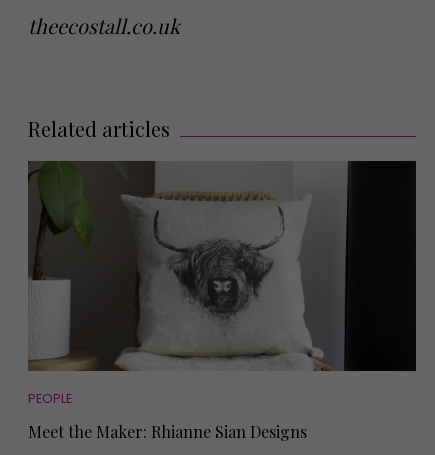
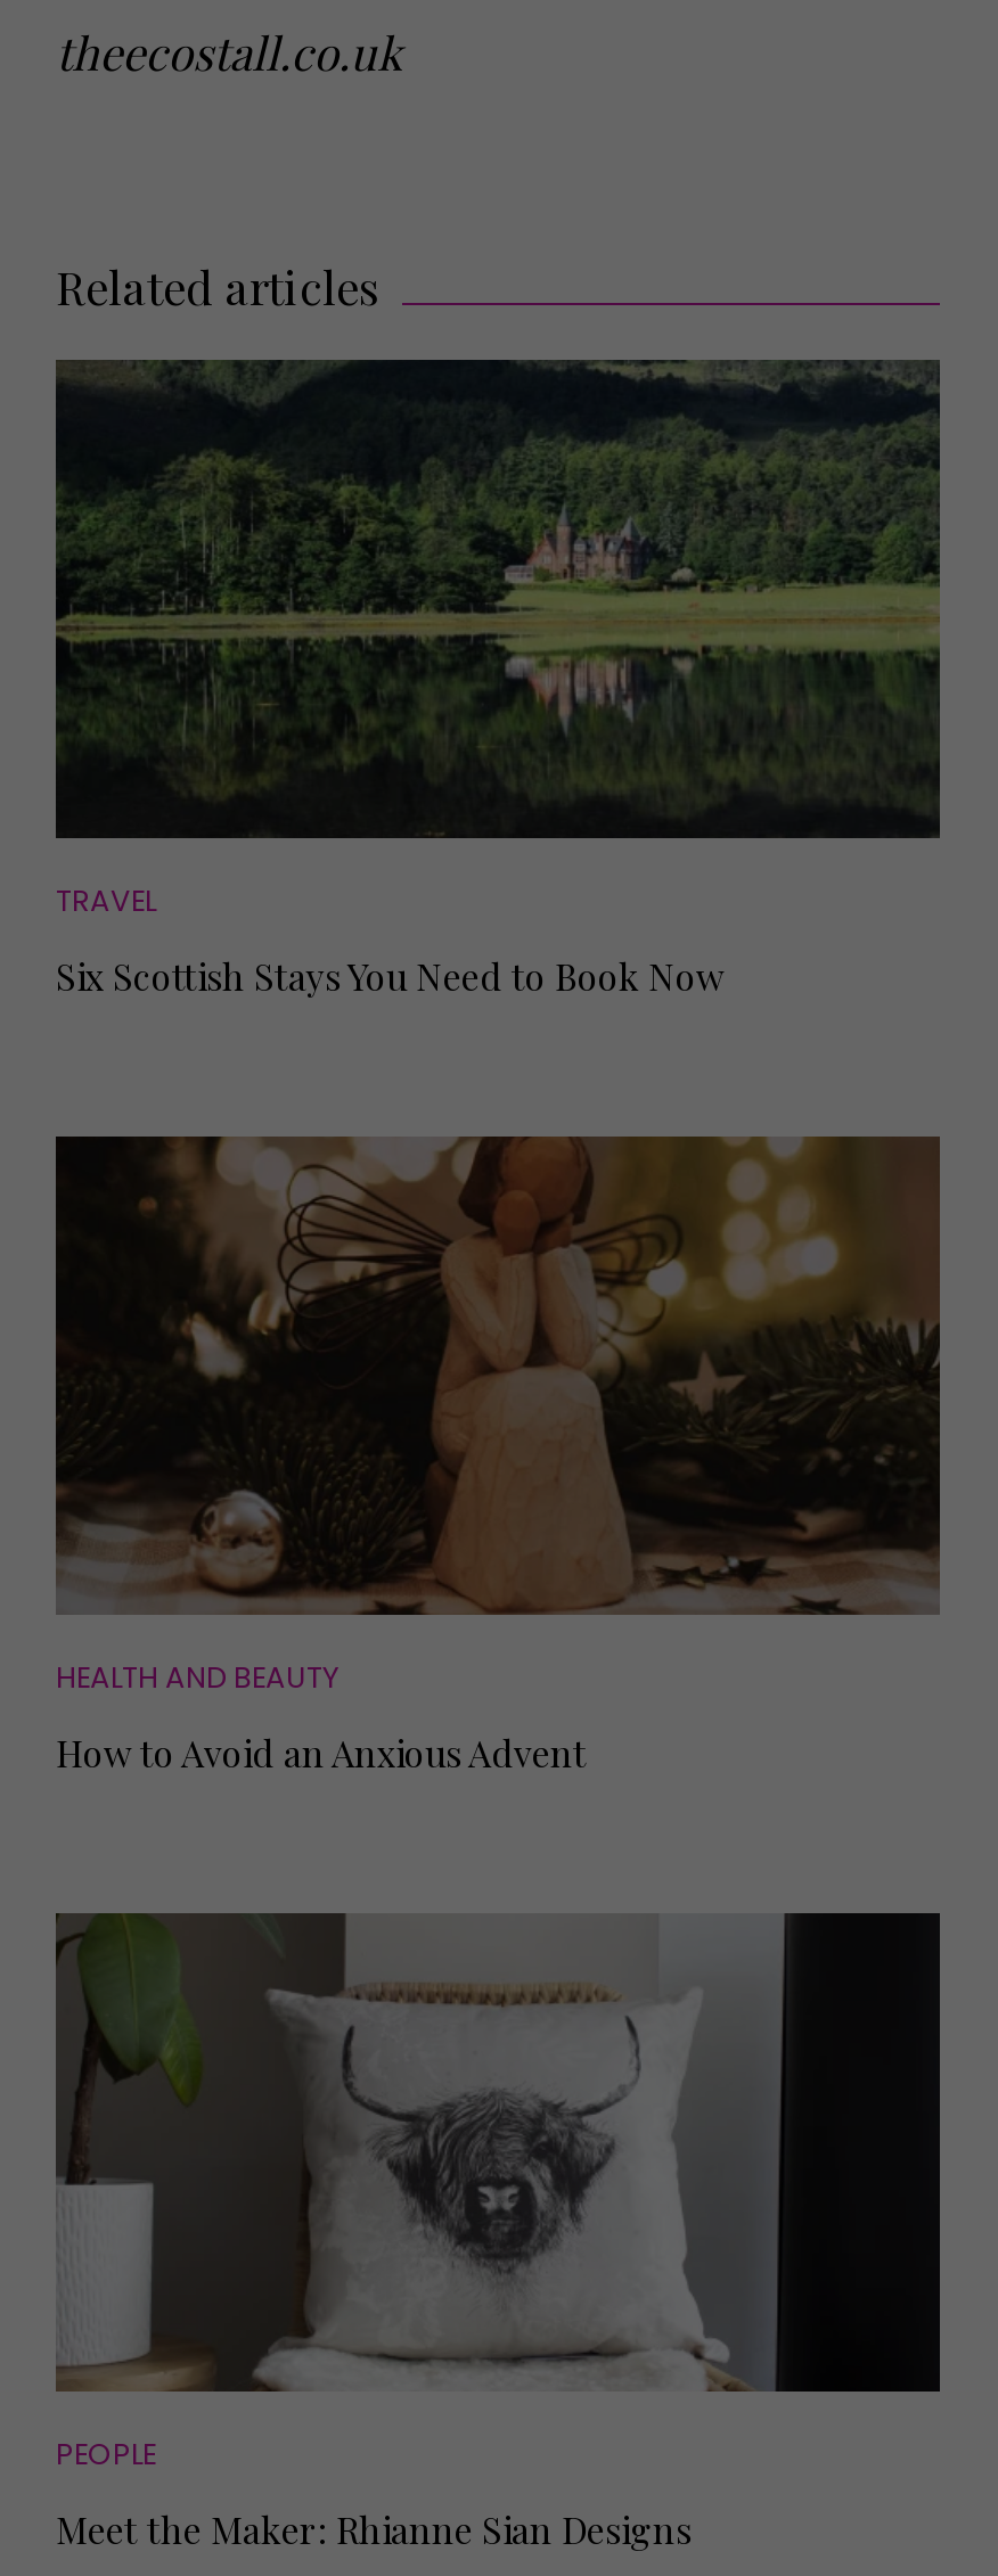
none -> [54,358,942,1000] [image] | TRAVEL | Six Scottish Stays You Need to Book Now
none -> [54,1134,942,1777] [image] | HEALTH AND BEAUTY | How to Avoid an Anxious Advent

